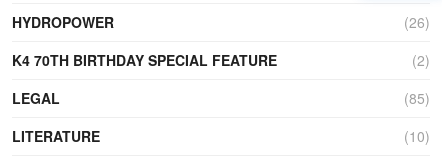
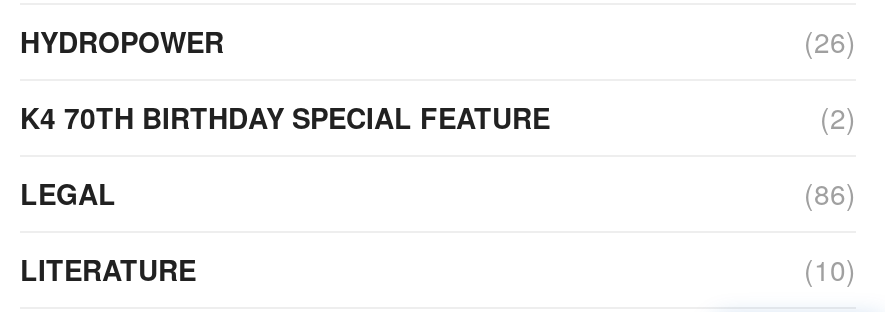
[404,88,430,108] (85) -> [804,172,856,212] (86)

